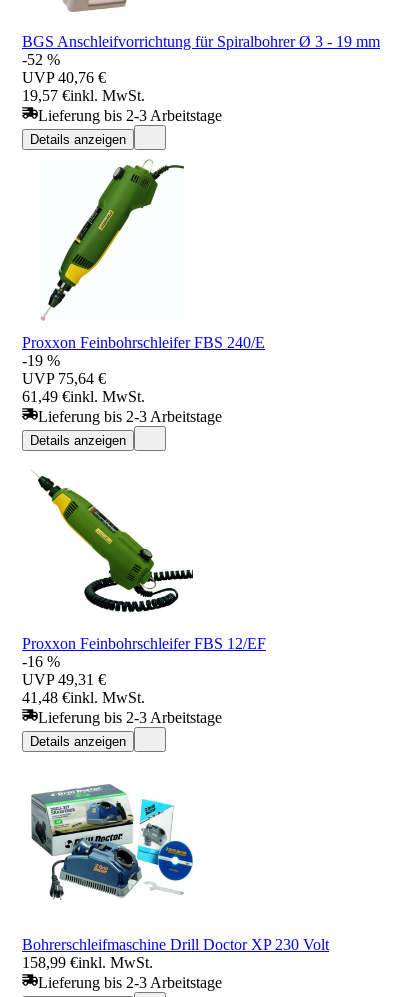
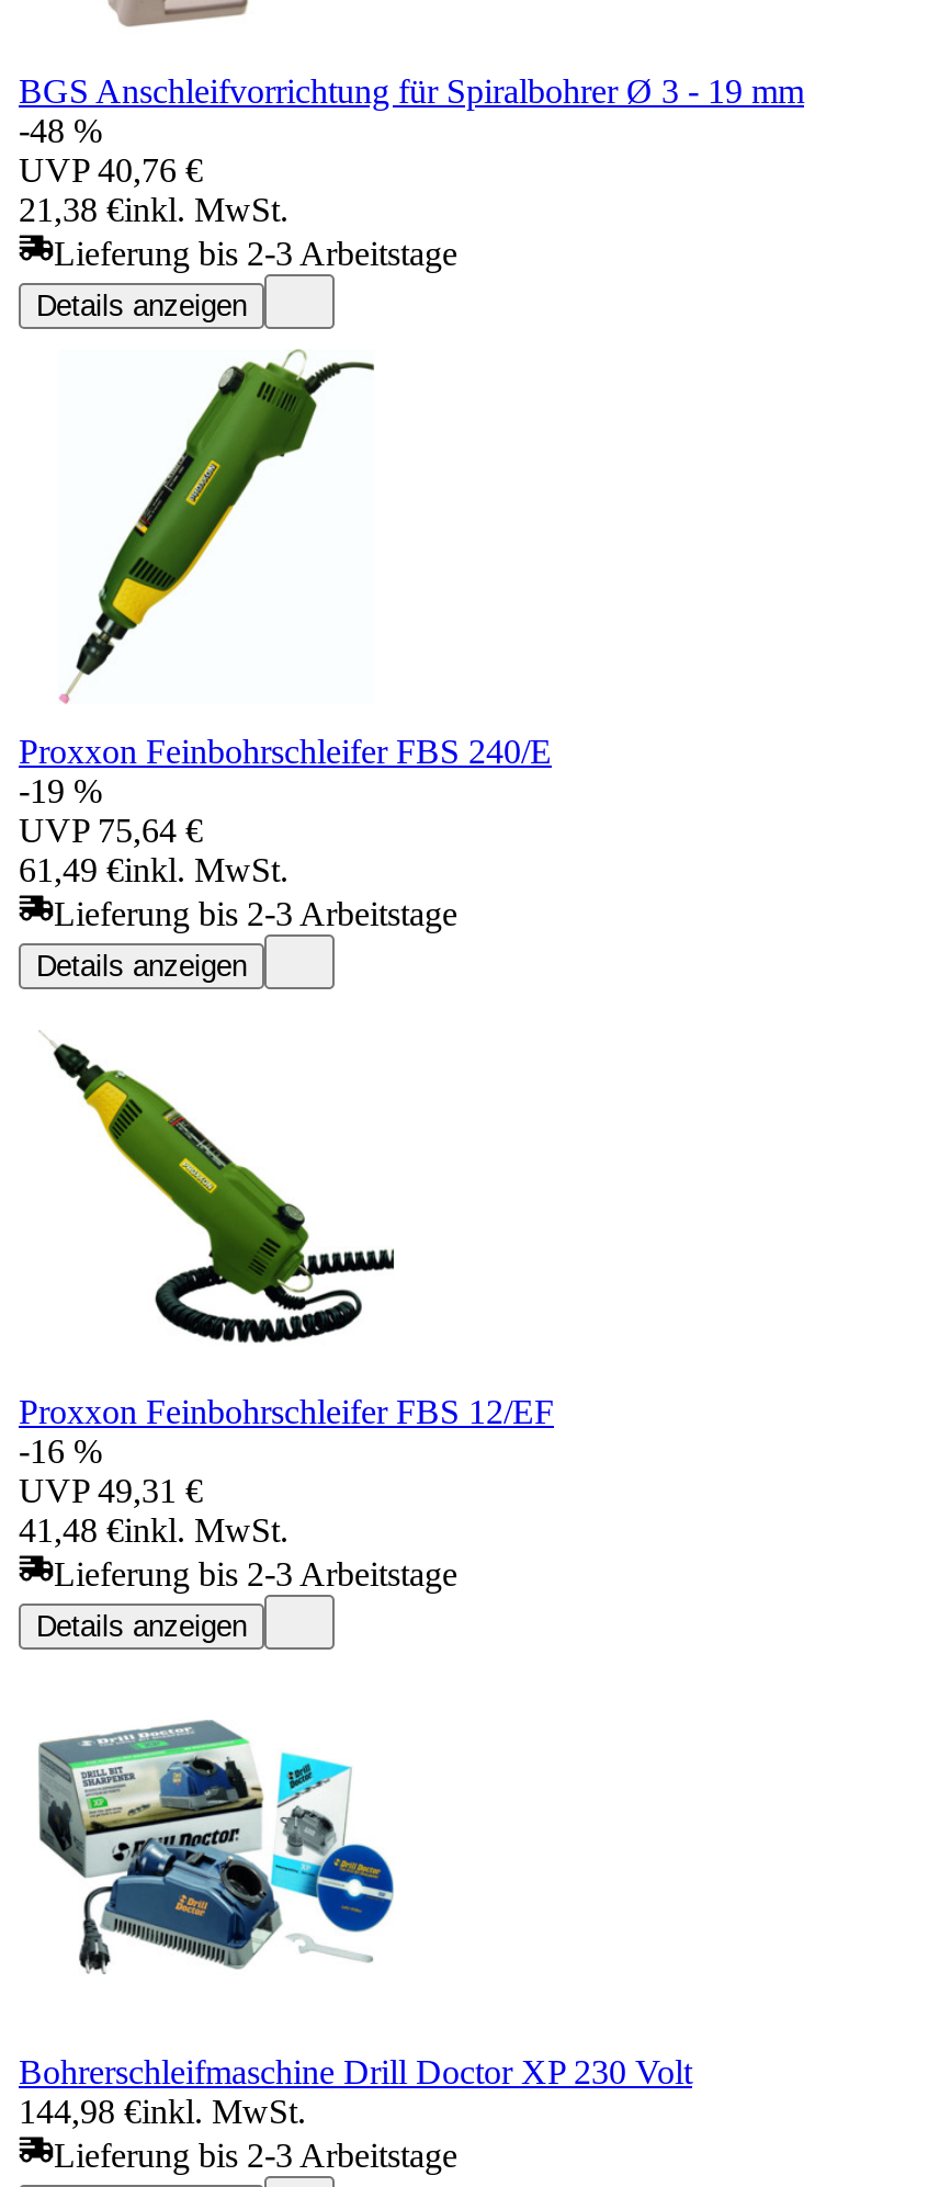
[22,51,60,68] -52 % -> [19,112,102,149] -48 %
[22,87,145,104] 19,57 €inkl. MwSt. -> [19,191,288,228] 21,38 €inkl. MwSt.
[22,954,153,971] 158,99 €inkl. MwSt. -> [19,2092,306,2130] 144,98 €inkl. MwSt.

